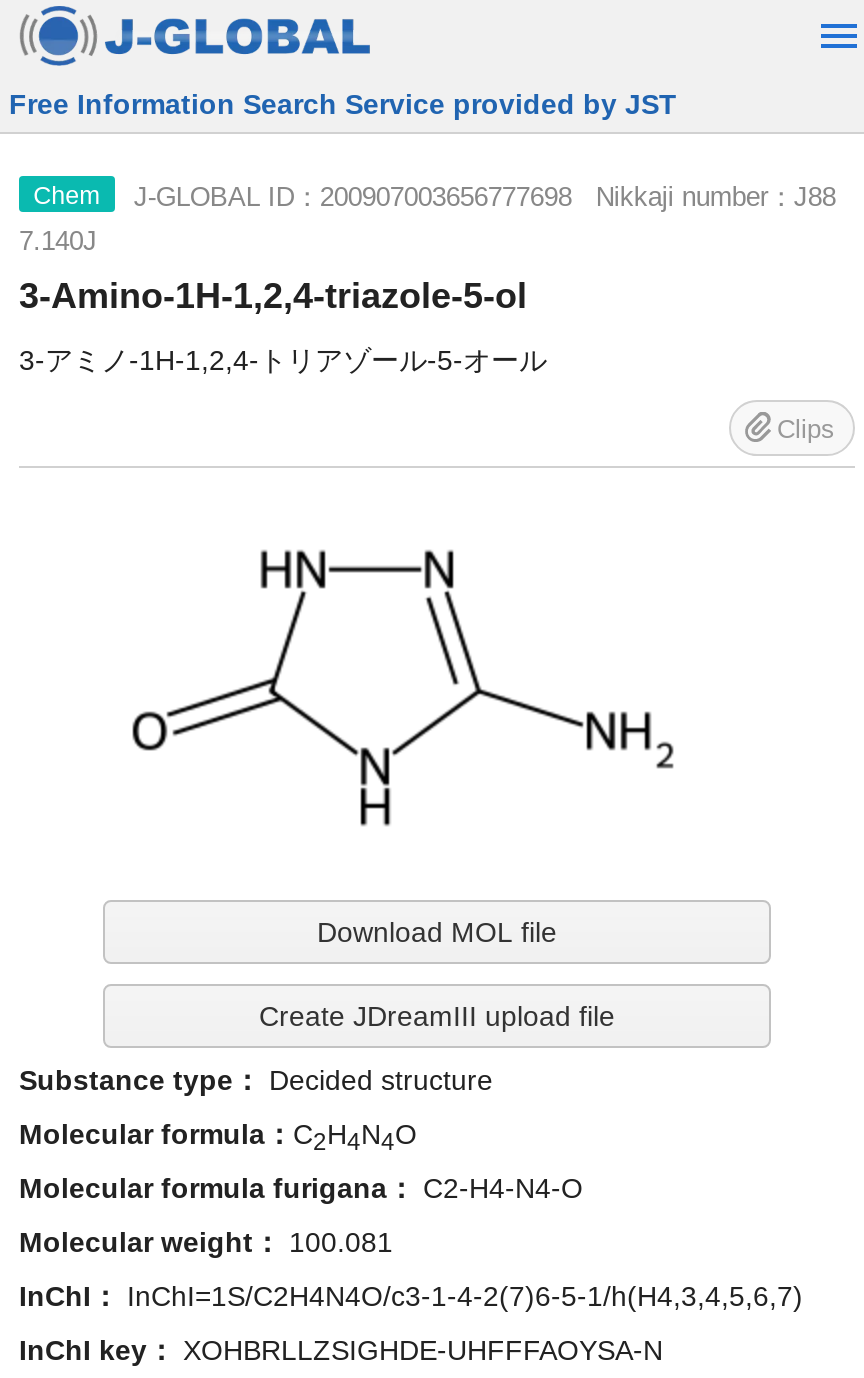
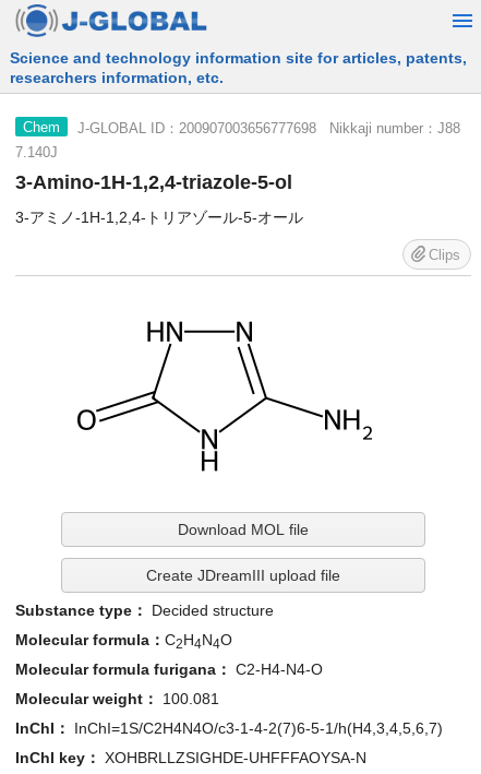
[9,88,677,120] Free Information Search Service provided by JST -> [10,49,467,86] Science and technology information site for articles, patents, | researchers information, etc.

